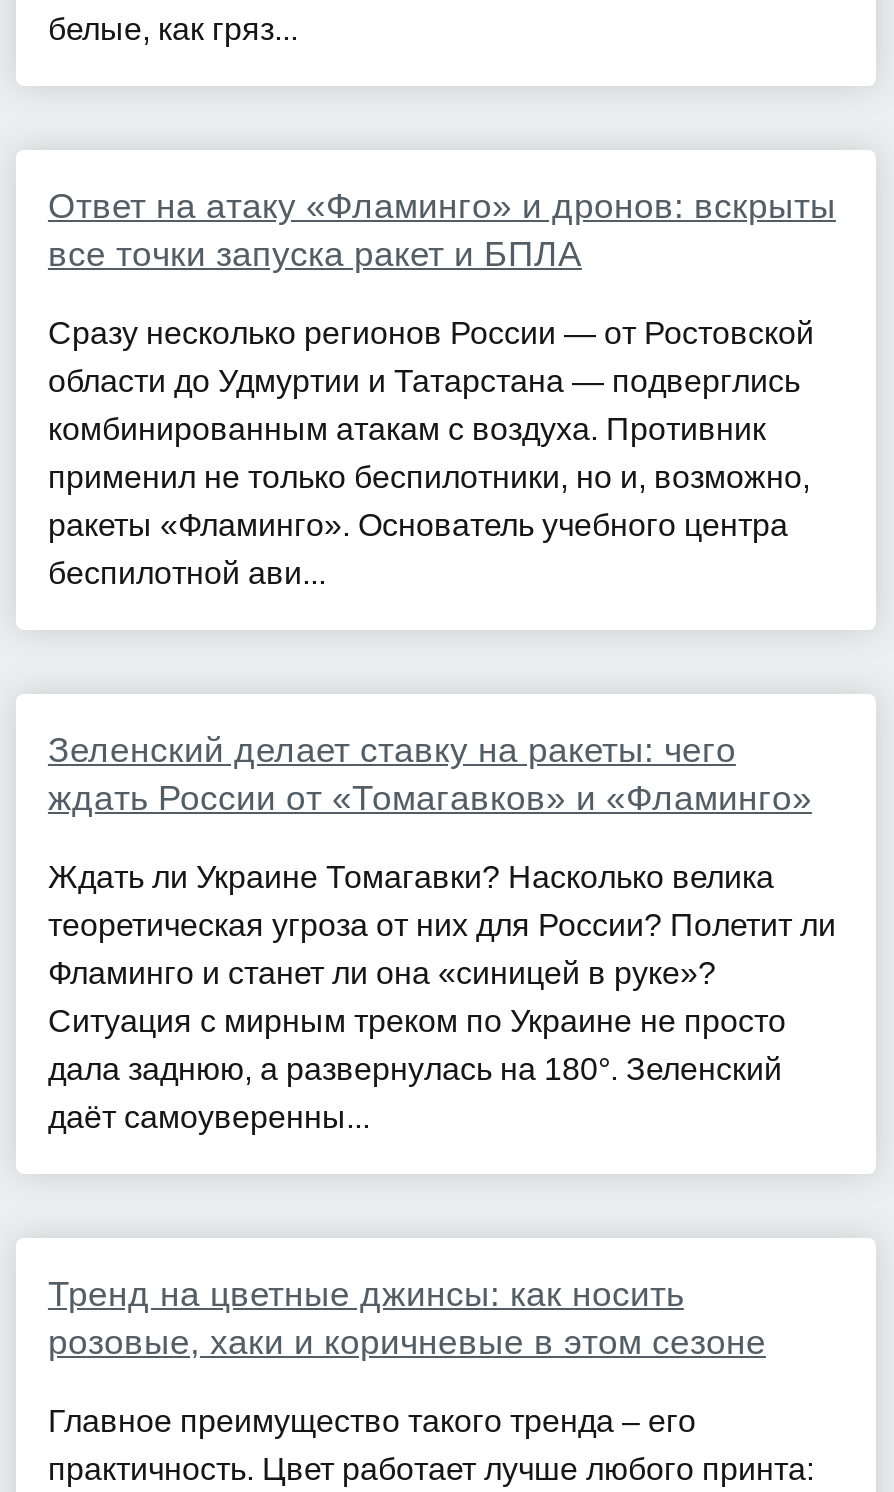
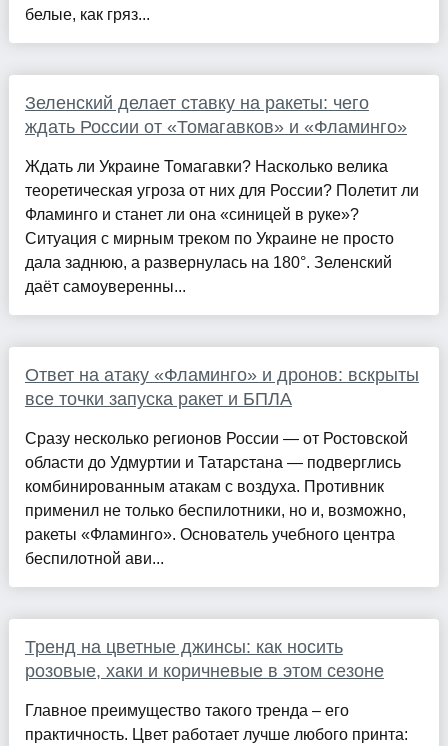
moved [48,186,836,590] -> [25,365,419,567]: Ответ на атаку «Фламинго» и дронов: вскрыты | все точки запуска ракет и БПЛА | Сразу несколько регионов России — от Ростовской | области до Удмуртии и Татарстана — подверглись | комбинированным атакам с воздуха. Противник | применил не только беспилотники, но и, возможно, | ракеты «Фламинго». Основатель учебного центра | беспилотной ави...
moved [48,730,836,1134] -> [25,93,419,295]: Зеленский делает ставку на ракеты: чего | ждать России от «Томагавков» и «Фламинго» | Ждать ли Украине Томагавки? Насколько велика | теоретическая угроза от них для России? Полетит ли | Фламинго и станет ли она «синицей в руке»? | Ситуация с мирным треком по Украине не просто | дала заднюю, а развернулась на 180°. Зеленский | даёт самоуверенны...

